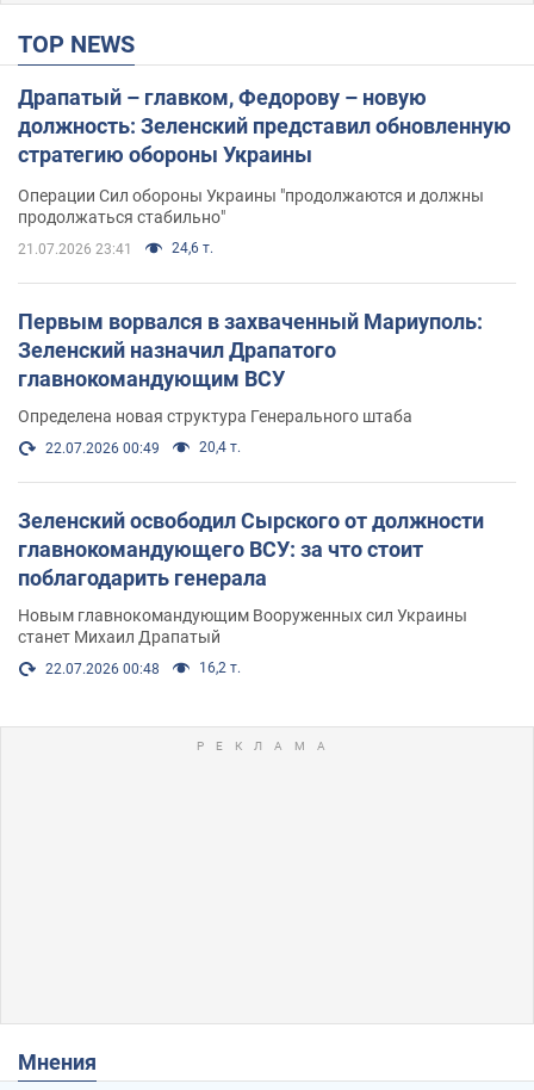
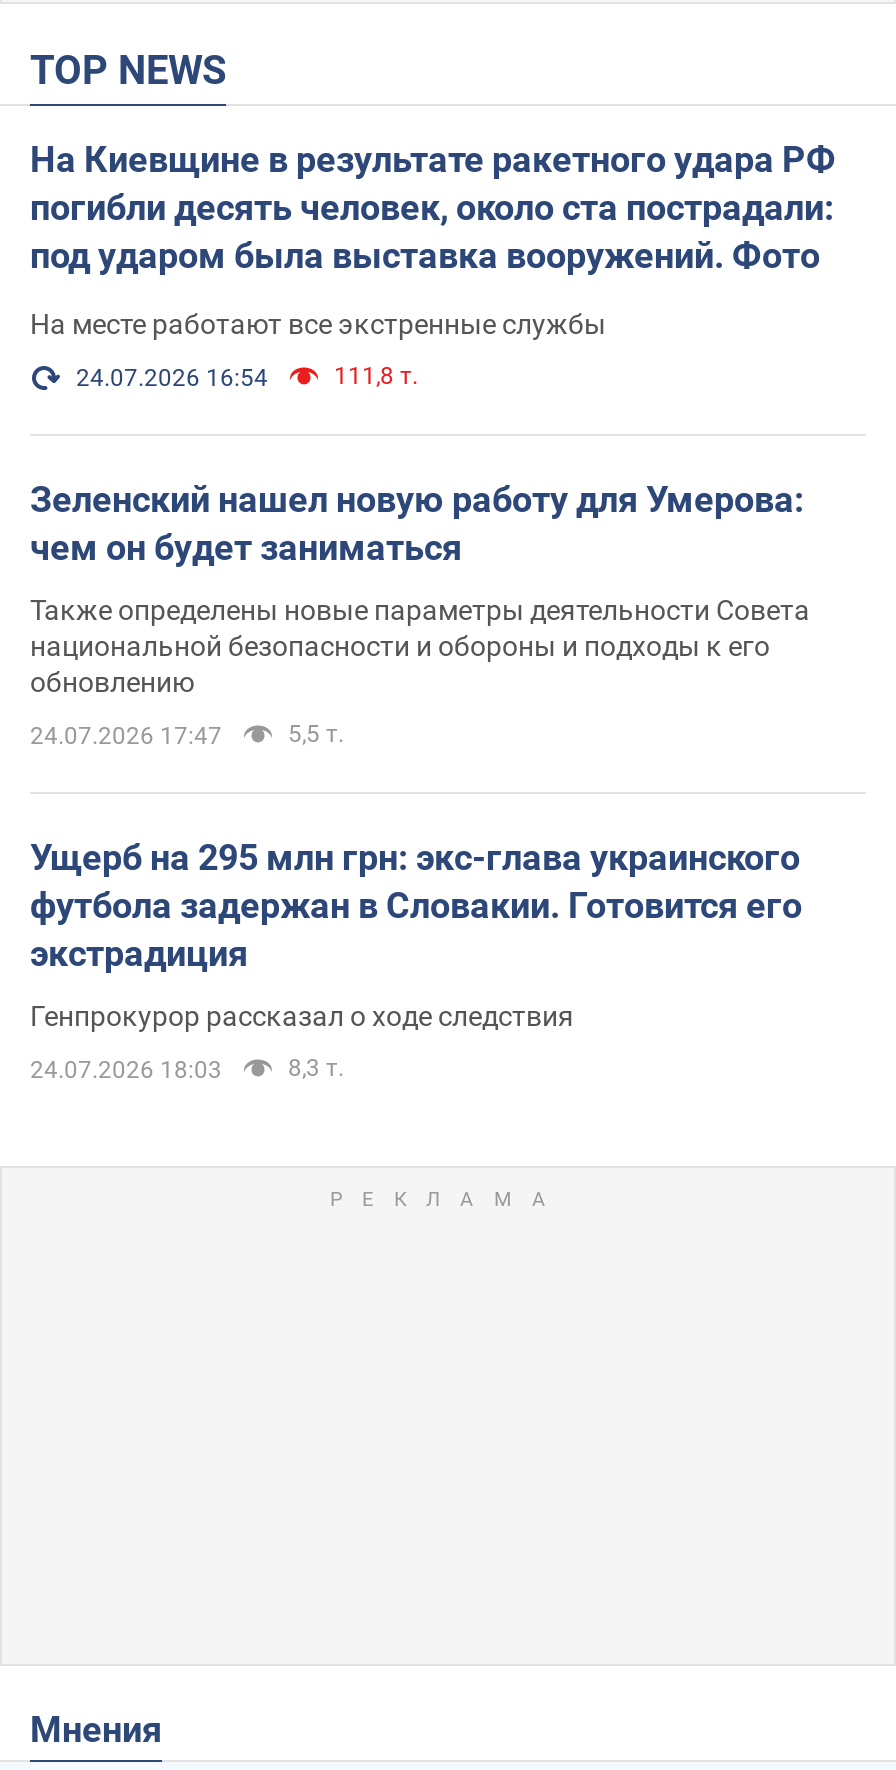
[18,85,511,167] Драпатый – главком, Федорову – новую | должность: Зеленский представил обновленную | стратегию обороны Украины -> [30,138,836,276] На Киевщине в результате ракетного удара РФ | погибли десять человек, около ста пострадали: | под ударом была выставка вооружений. Фото
[18,186,484,226] Операции Сил обороны Украины "продолжаются и должны | продолжаться стабильно" -> [30,308,606,340] На месте работают все экстренные службы
[18,240,213,257] 21.07.2026 23:41 | 24,6 т. -> [76,362,418,392] 24.07.2026 16:54 | 111,8 т.
[18,309,483,391] Первым ворвался в захваченный Мариуполь: | Зеленский назначил Драпатого | главнокомандующим ВСУ -> [30,478,804,568] Зеленский нашел новую работу для Умерова: | чем он будет заниматься
[18,407,412,426] Определена новая структура Генерального штаба -> [30,594,810,698] Также определены новые параметры деятельности Совета | национальной безопасности и обороны и подходы к его | обновлению
[45,439,241,457] 22.07.2026 00:49 | 20,4 т. -> [30,720,344,750] 24.07.2026 17:47 | 5,5 т.
[18,508,484,590] Зеленский освободил Сырского от должности | главнокомандующего ВСУ: за что стоит | поблагодарить генерала -> [30,836,802,974] Ущерб на 295 млн грн: экс-глава украинского | футбола задержан в Словакии. Готовится его | экстрадиция
[18,606,467,646] Новым главнокомандующим Вооруженных сил Украины | станет Михаил Драпатый -> [30,1000,574,1032] Генпрокурор рассказал о ходе следствия
[45,659,241,677] 22.07.2026 00:48 | 16,2 т. -> [30,1054,344,1084] 24.07.2026 18:03 | 8,3 т.

